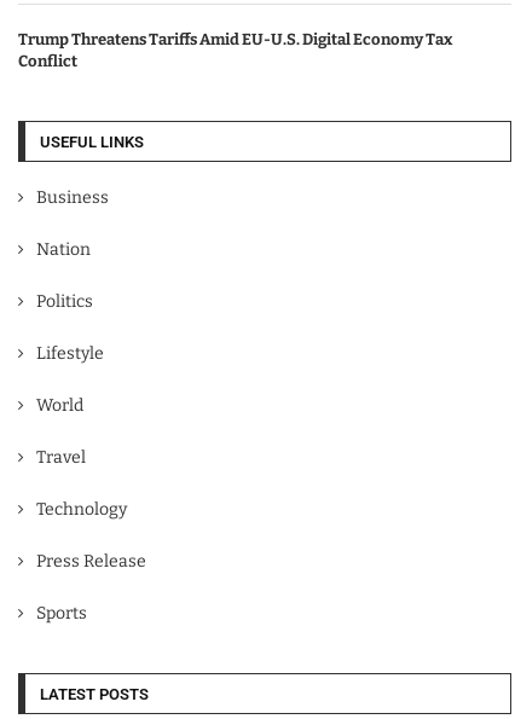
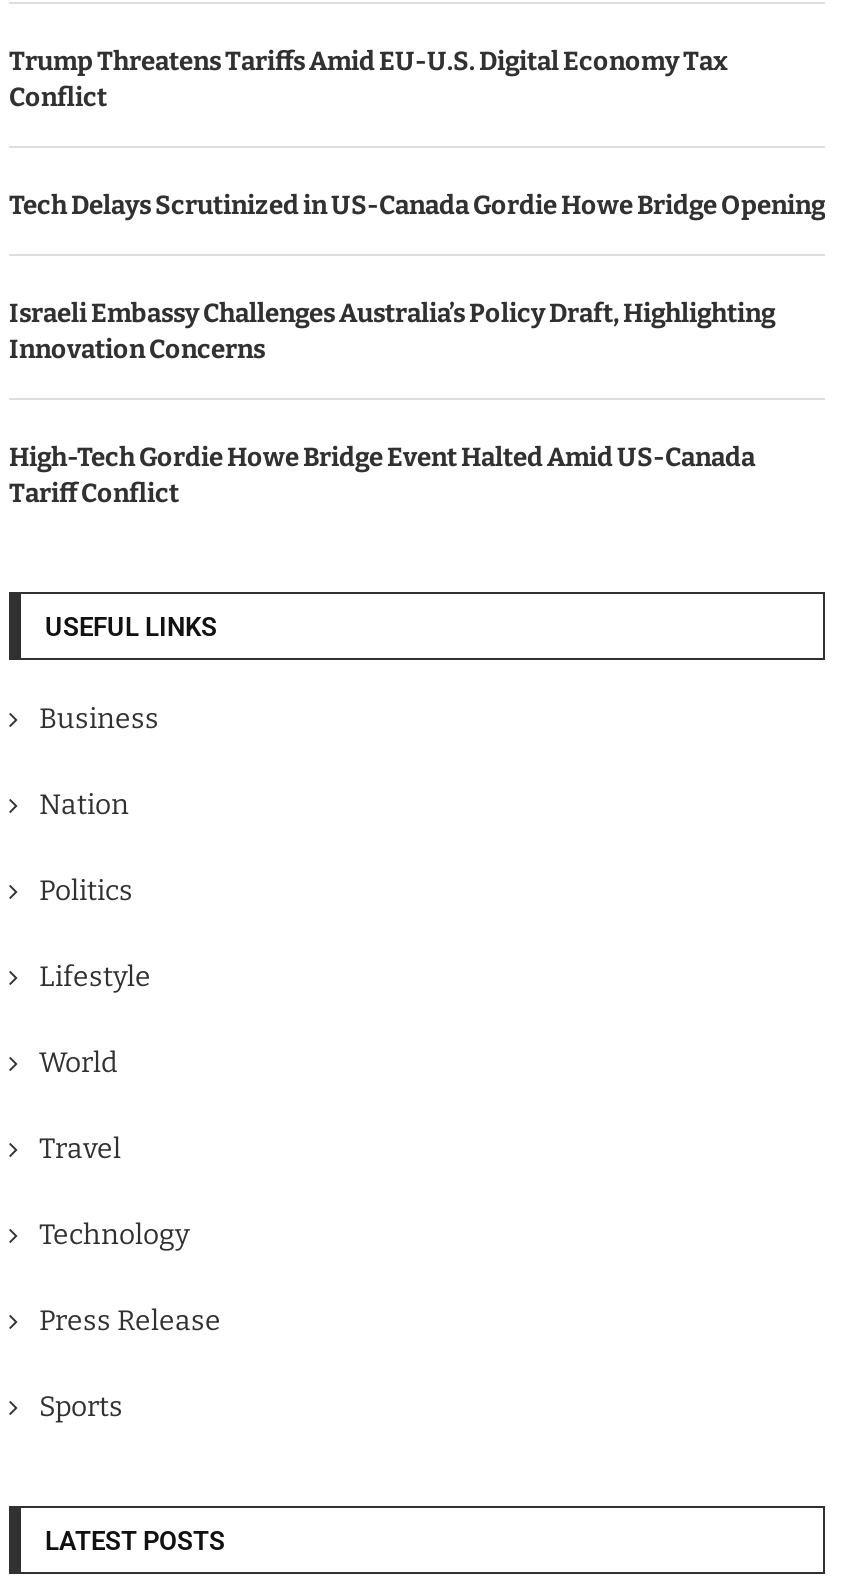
none -> [9,190,825,220] Tech Delays Scrutinized in US-Canada Gordie Howe Bridge Opening
none -> [9,298,775,364] Israeli Embassy Challenges Australia’s Policy Draft, Highlighting | Innovation Concerns
none -> [9,442,755,508] High-Tech Gordie Howe Bridge Event Halted Amid US-Canada | Tariff Conflict

